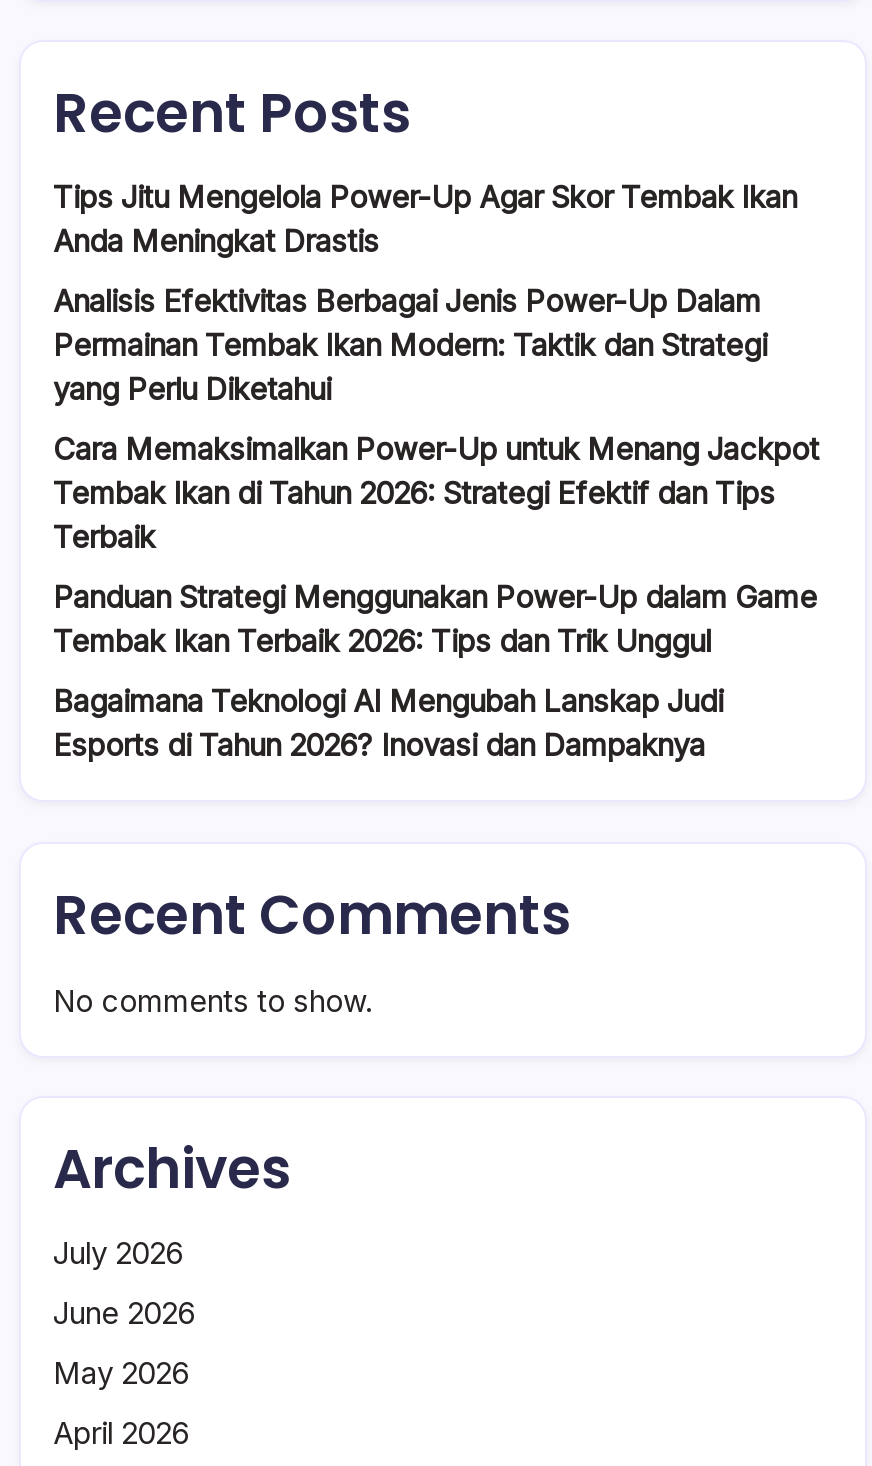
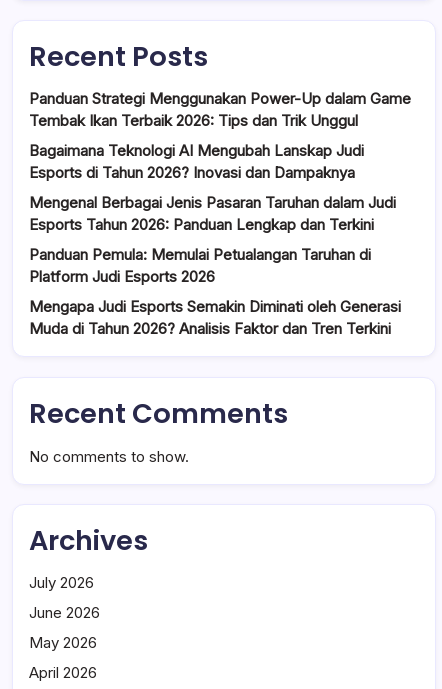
[53,179,819,557] Tips Jitu Mengelola Power-Up Agar Skor Tembak Ikan | Anda Meningkat Drastis | Analisis Efektivitas Berbagai Jenis Power-Up Dalam | Permainan Tembak Ikan Modern: Taktik dan Strategi | yang Perlu Diketahui | Cara Memaksimalkan Power-Up untuk Menang Jackpot | Tembak Ikan di Tahun 2026: Strategi Efektif dan Tips | Terbaik -> none
moved [53,579,817,765] -> [29,89,411,182]: Panduan Strategi Menggunakan Power-Up dalam Game | Tembak Ikan Terbaik 2026: Tips dan Trik Unggul | Bagaimana Teknologi AI Mengubah Lanskap Judi | Esports di Tahun 2026? Inovasi dan Dampaknya
none -> [29,193,401,338] Mengenal Berbagai Jenis Pasaran Taruhan dalam Judi | Esports Tahun 2026: Panduan Lengkap dan Terkini | Panduan Pemula: Memulai Petualangan Taruhan di | Platform Judi Esports 2026 | Mengapa Judi Esports Semakin Diminati oleh Generasi | Muda di Tahun 2026? Analisis Faktor dan Tren Terkini

